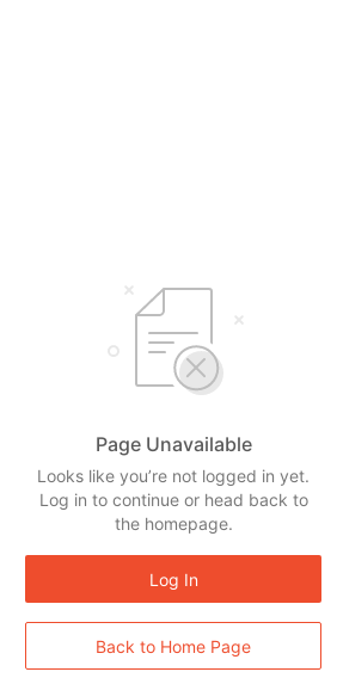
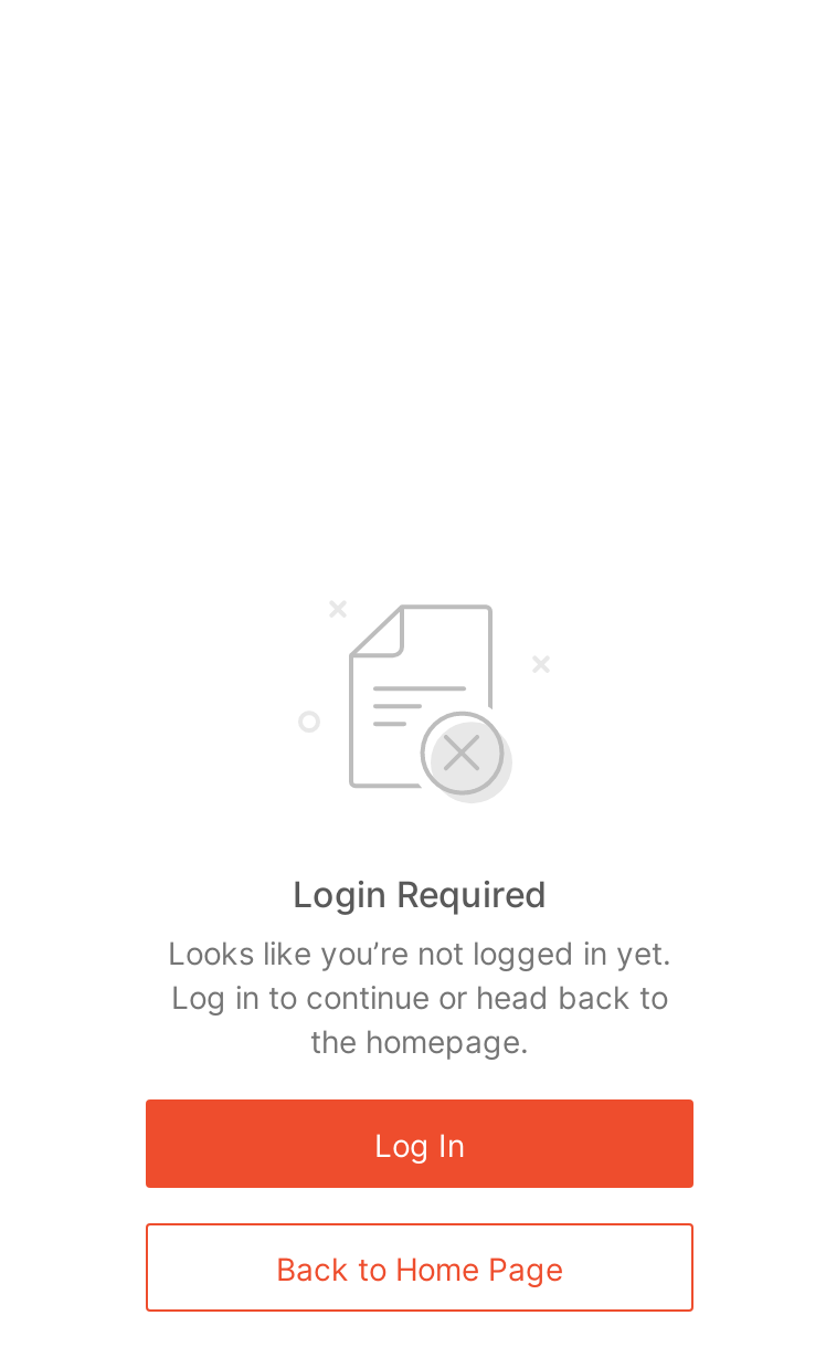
[95,432,252,456] Page Unavailable -> [293,872,547,916] Login Required

